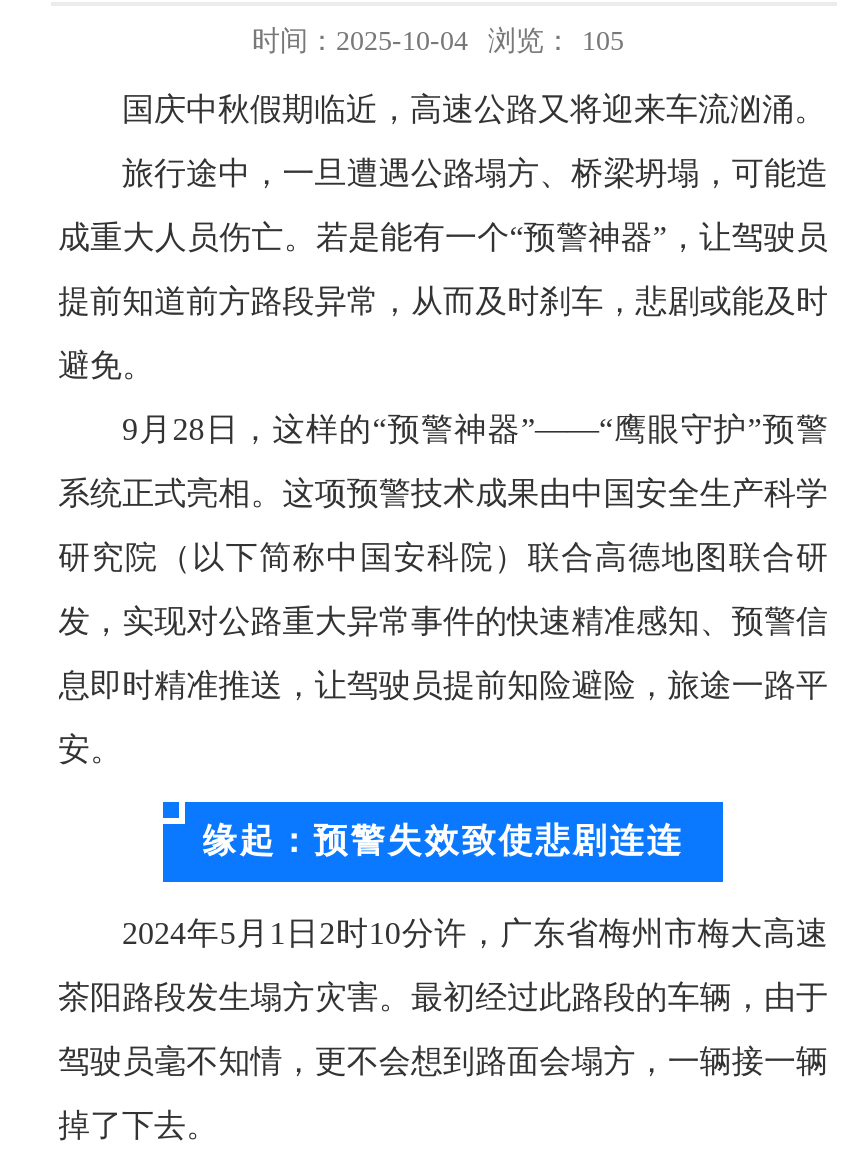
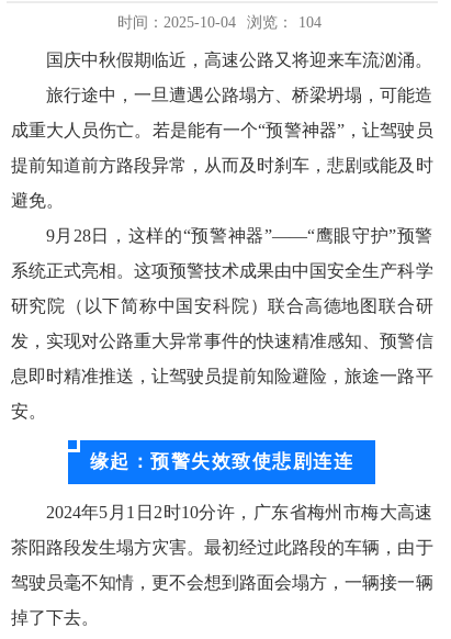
[252,27,624,57] 时间：2025-10-04 浏览： 105 -> [117,15,321,31] 时间：2025-10-04 浏览： 104

